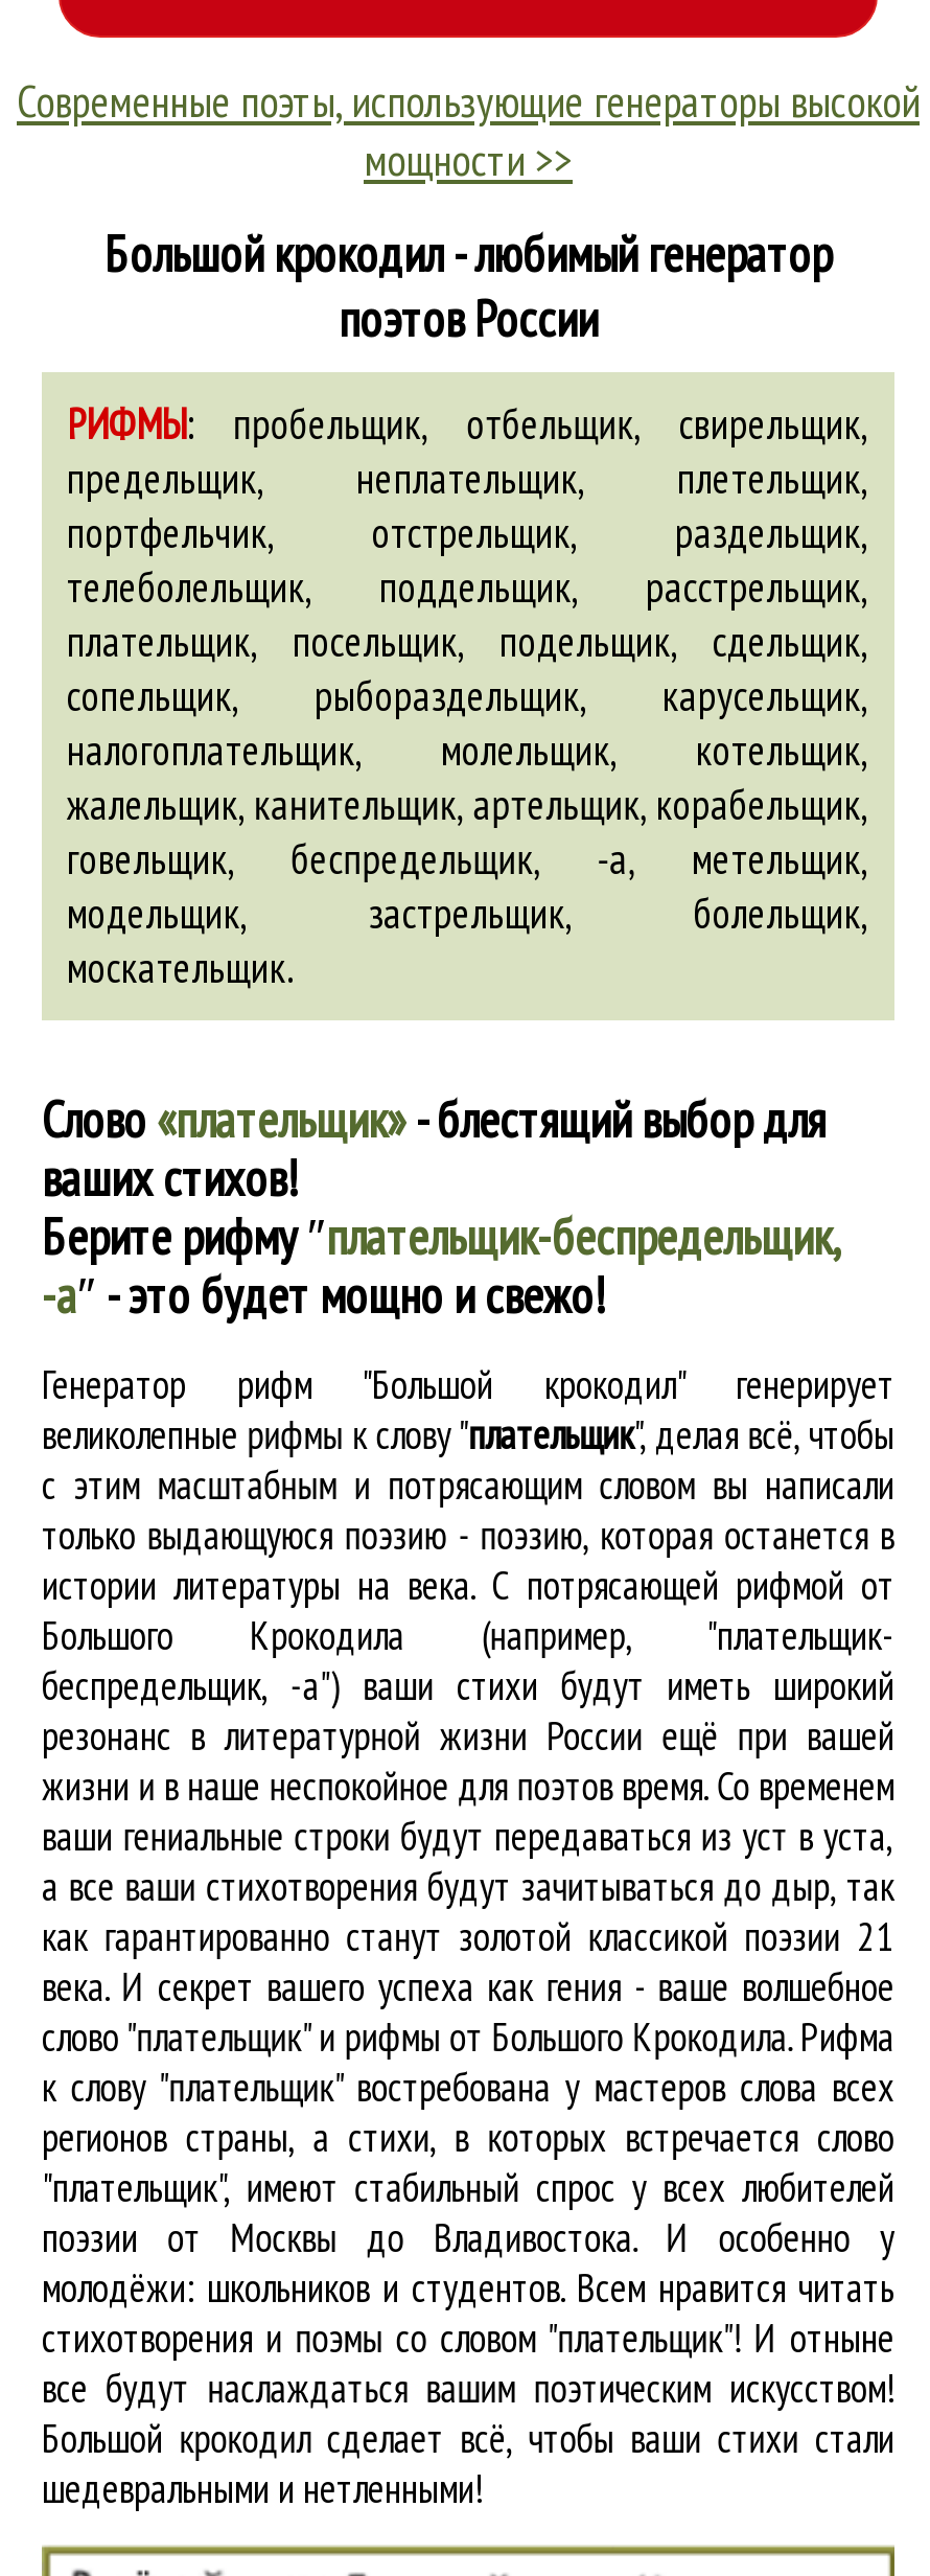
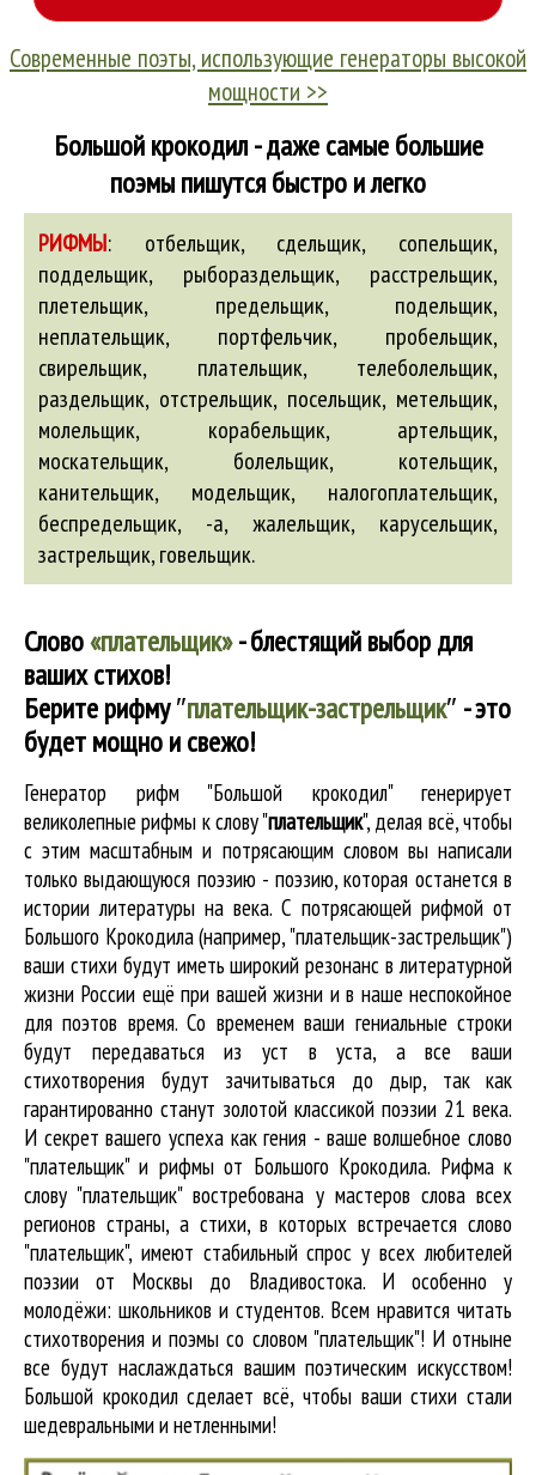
[104,222,832,351] Большой крокодил - любимый генератор | поэтов России -> [53,127,483,201] Большой крокодил - даже самые большие | поэмы пишутся быстро и легко
[67,397,869,995] РИФМЫ: пробельщик, отбельщик, свирельщик, | предельщик, неплательщик, плетельщик, | портфельчик, отстрельщик, раздельщик, | телеболельщик, поддельщик, расстрельщик, | плательщик, посельщик, подельщик, сдельщик, | сопельщик, рыбораздельщик, карусельщик, | налогоплательщик, молельщик, котельщик, | жалельщик, канительщик, артельщик, корабельщик, | говельщик, беспредельщик, -а, метельщик, | модельщик, застрельщик, болельщик, | москательщик. -> [38,227,498,570] РИФМЫ: отбельщик, сдельщик, сопельщик, | поддельщик, рыбораздельщик, расстрельщик, | плетельщик, предельщик, подельщик, | неплательщик, портфельчик, пробельщик, | свирельщик, плательщик, телеболельщик, | раздельщик, отстрельщик, посельщик, метельщик, | молельщик, корабельщик, артельщик, | москательщик, болельщик, котельщик, | канительщик, модельщик, налогоплательщик, | беспредельщик, -а, жалельщик, карусельщик, | застрельщик, говельщик.
[42,1204,838,1328] Берите рифму″плательщик-беспредельщик, | -а″ - это будет мощно и свежо! -> [24,690,511,760] Берите рифму″плательщик-застрельщик″ - это | будет мощно и свежо!
[42,1610,894,2112] Большого Крокодила (например, "плательщик- | беспредельщик, -а") ваши стихи будут иметь широкий | резонанс в литературной жизни России ещё при вашей | жизни и в наше неспокойное для поэтов время. Со временем | ваши гениальные строки будут передаваться из уст в уста, | а все ваши стихотворения будут зачитываться до дыр, так | как гарантированно станут золотой классикой поэзии 21 | века. И секрет вашего успеха как гения - ваше волшебное | слово "плательщик" и рифмы от Большого Крокодила. Рифма | к слову "плательщик" востребована у мастеров слова всех -> [24,922,512,1209] Большого Крокодила (например, "плательщик-застрельщик") | ваши стихи будут иметь широкий резонанс в литературной | жизни России ещё при вашей жизни и в наше неспокойное | для поэтов время. Со временем ваши гениальные строки | будут передаваться из уст в уста, а все ваши | стихотворения будут зачитываться до дыр, так как | гарантированно станут золотой классикой поэзии 21 века. | И секрет вашего успеха как гения - ваше волшебное слово | "плательщик" и рифмы от Большого Крокодила. Рифма к | слову "плательщик" востребована у мастеров слова всех

